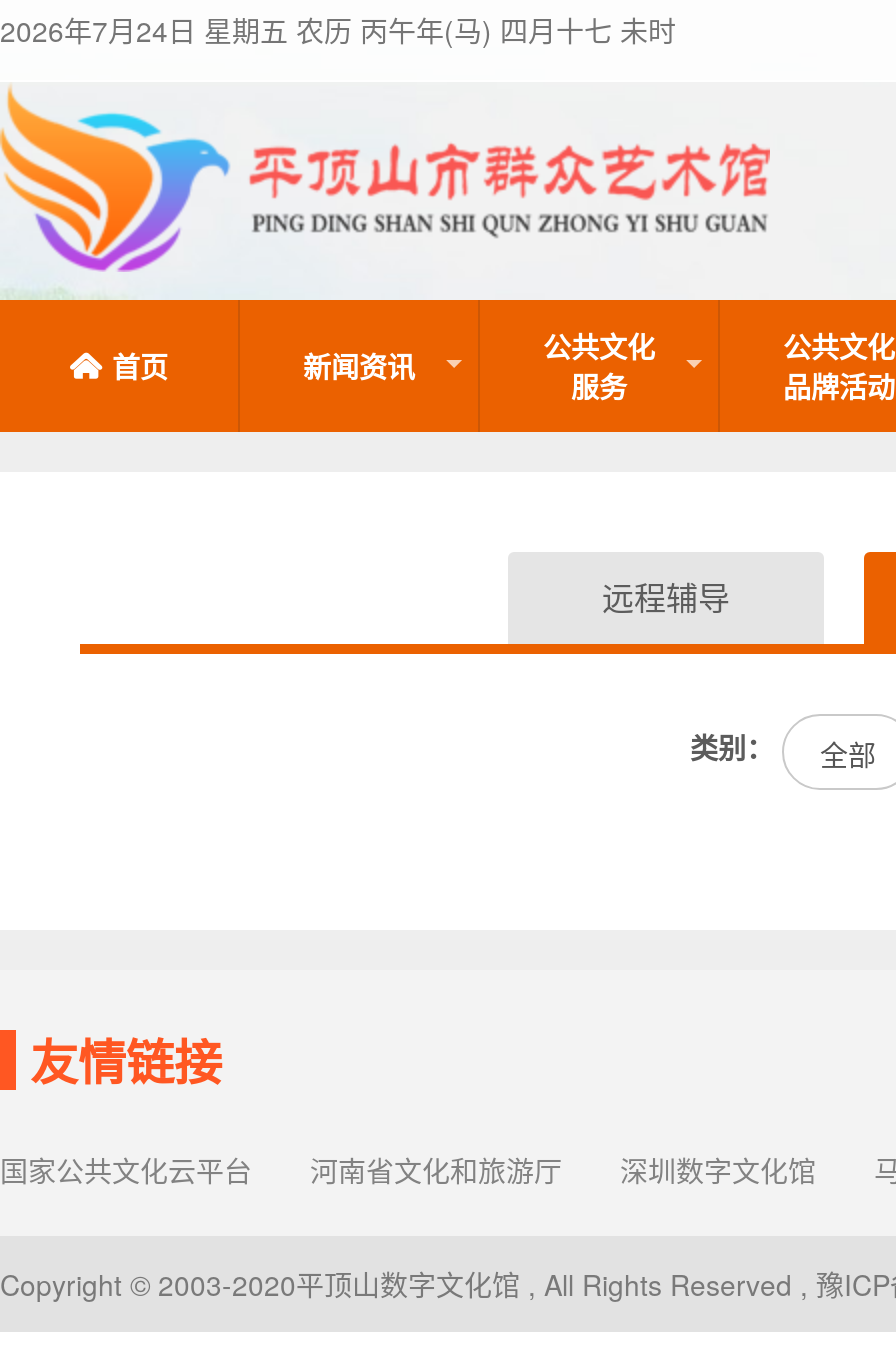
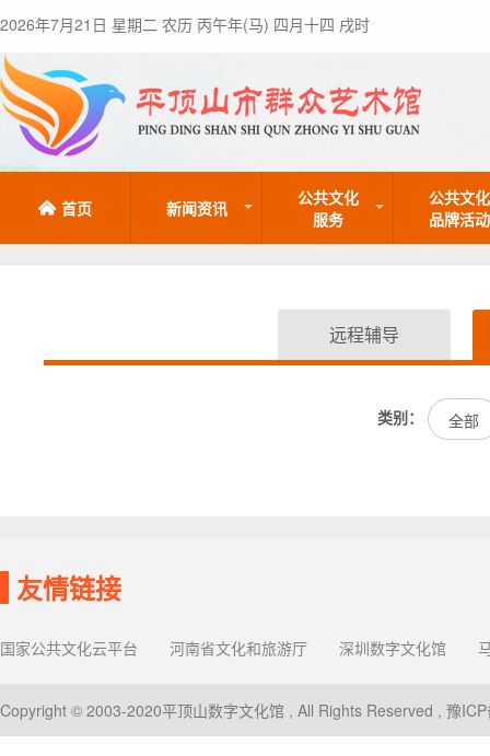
[0,10,676,50] 2026年7月24日 星期五 农历 丙午年(马) 四月十七 未时 -> [0,13,370,35] 2026年7月21日 星期二 农历 丙午年(马) 四月十四 戌时

